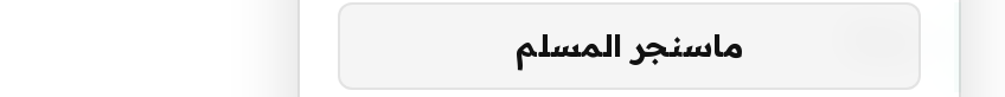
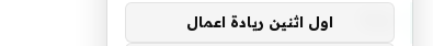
[516,26,743,64] ماسنجر المسلم -> [186,13,333,31] اول اثنين ريادة اعمال

